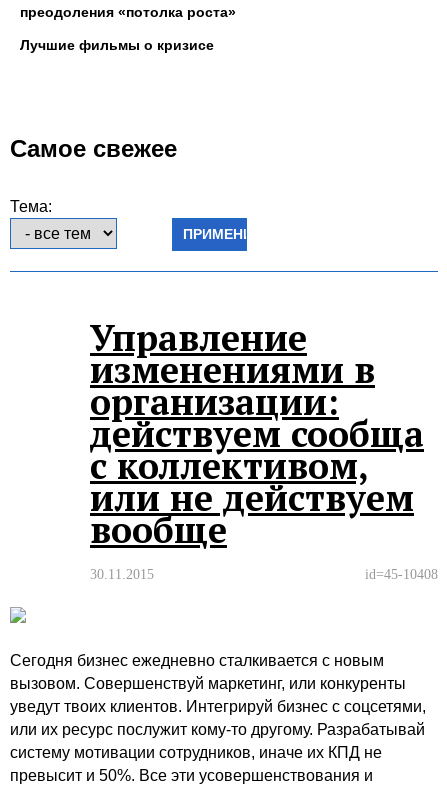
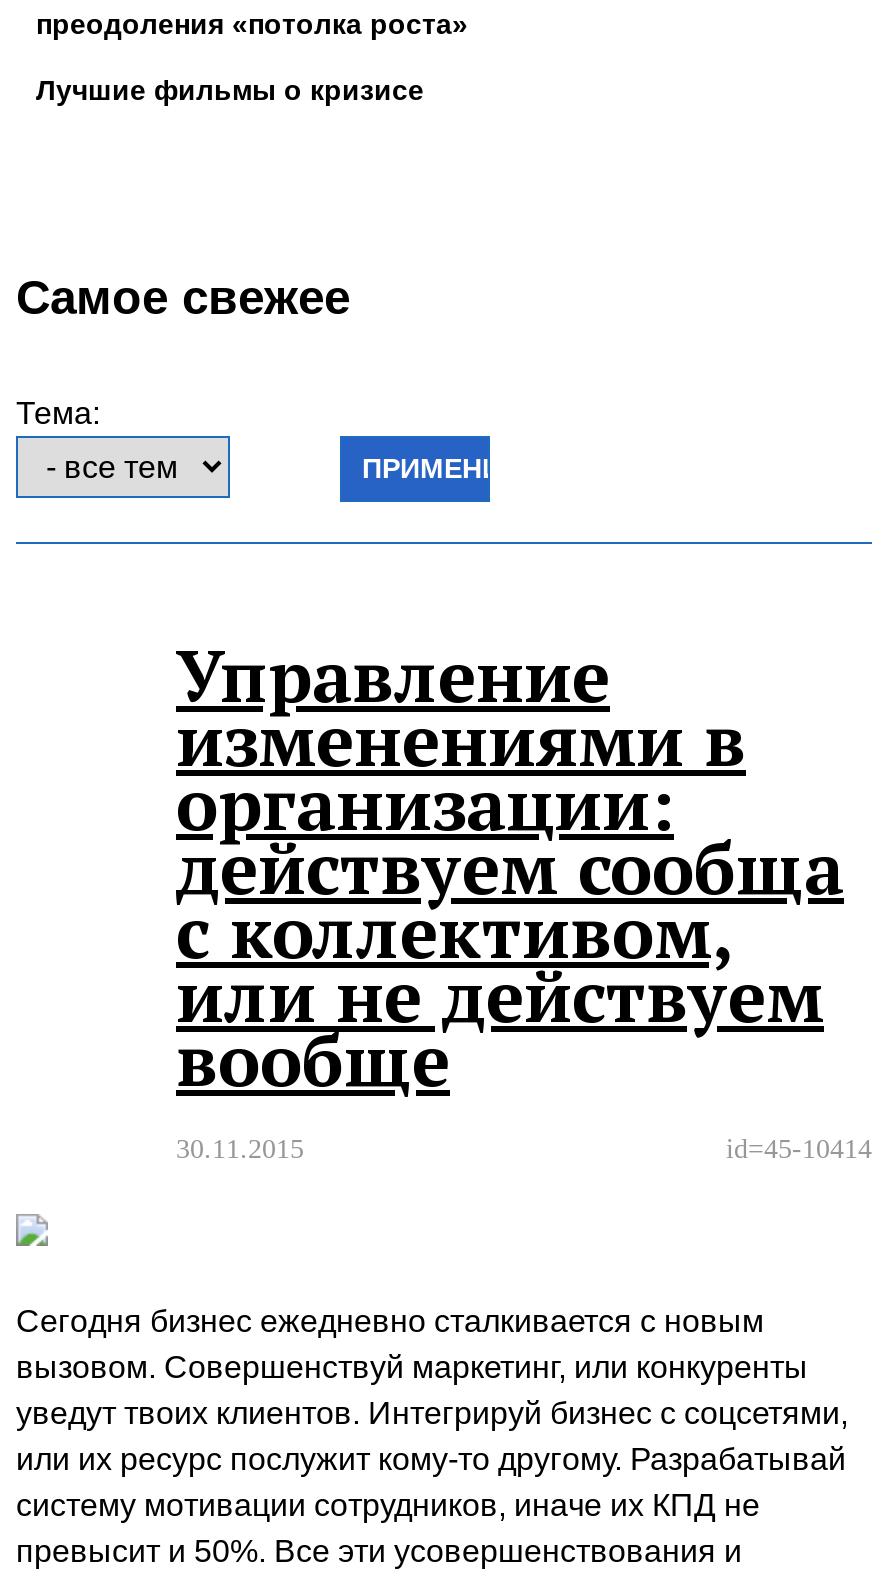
[365,567,438,582] id=45-10408 -> [726,1134,872,1164] id=45-10414

